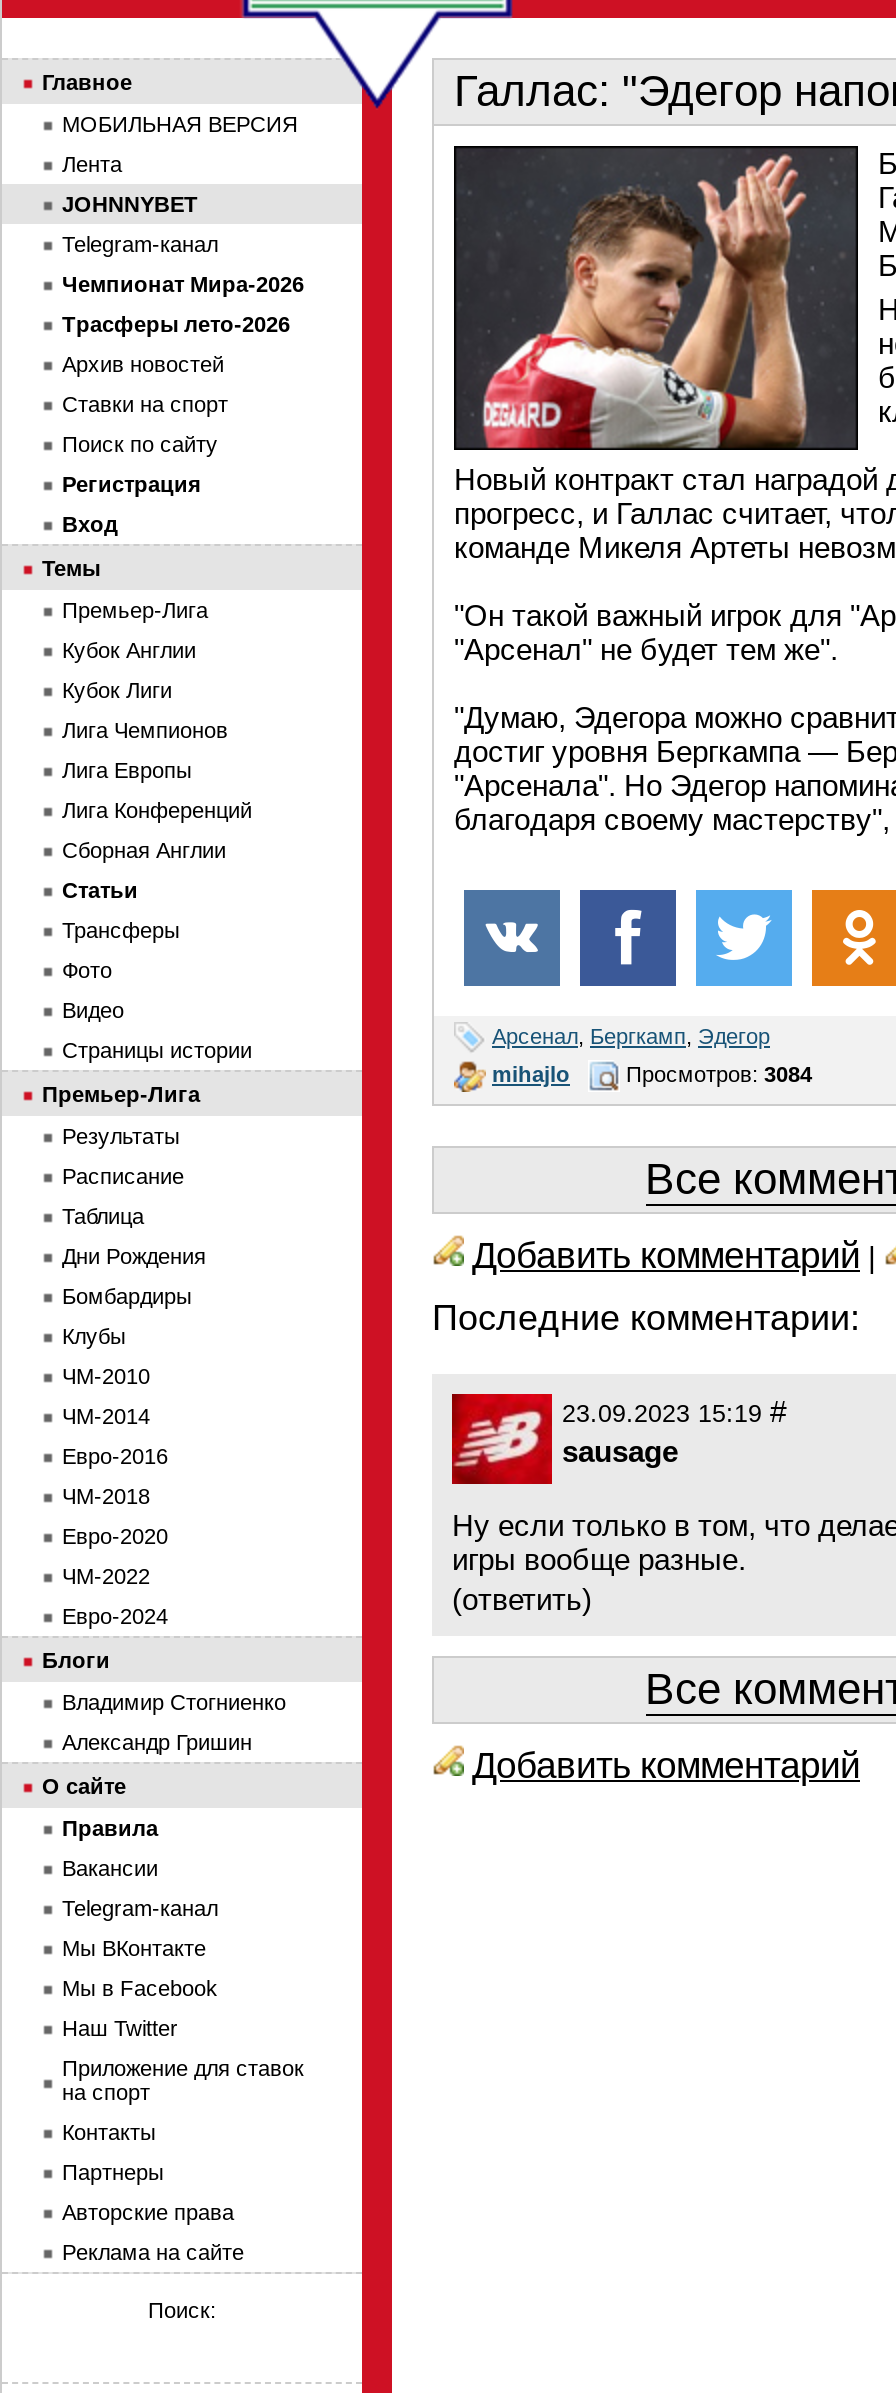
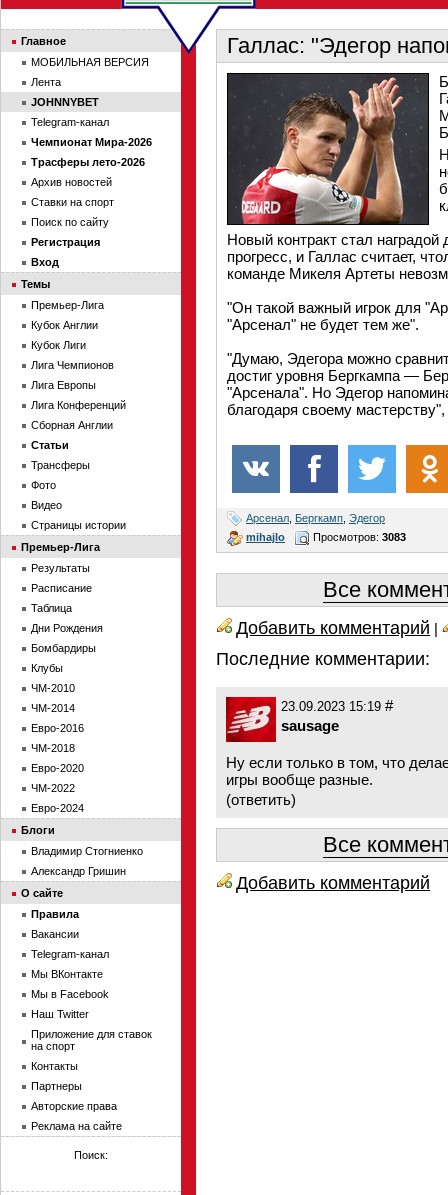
[620,1062,812,1086] Просмотров: 3084 -> [310,531,406,543] Просмотров: 3083

